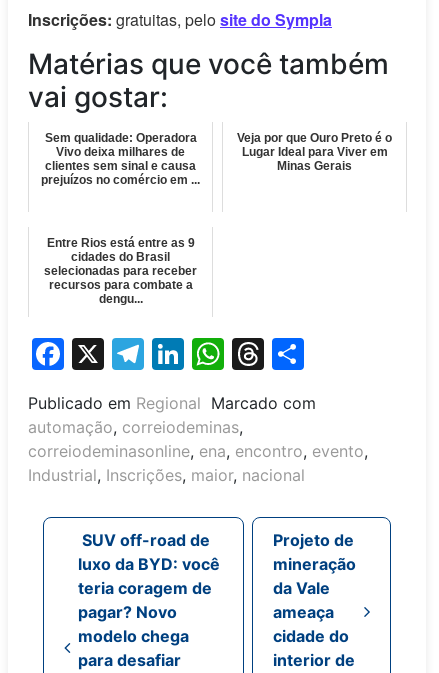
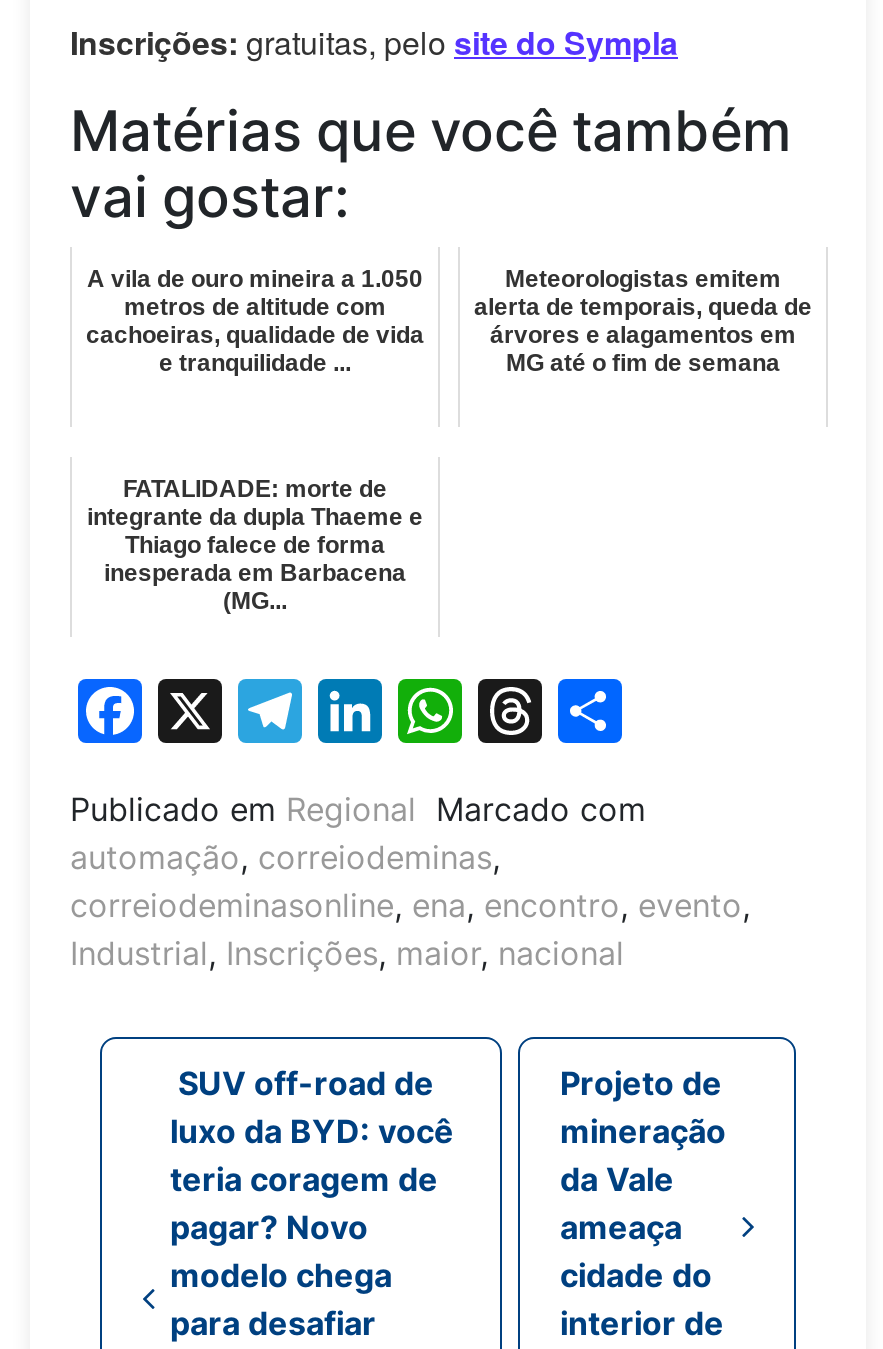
[41,131,200,187] Sem qualidade: Operadora | Vivo deixa milhares de | clientes sem sinal e causa | prejuízos no comércio em ... -> [86,266,424,378] A vila de ouro mineira a 1.050 | metros de altitude com | cachoeiras, qualidade de vida | e tranquilidade ...
[237,131,392,173] Veja por que Ouro Preto é o | Lugar Ideal para Viver em | Minas Gerais -> [474,266,812,378] Meteorologistas emitem | alerta de temporais, queda de | árvores e alagamentos em | MG até o fim de semana
[44,236,197,306] Entre Rios está entre as 9 | cidades do Brasil | selecionadas para receber | recursos para combate a | dengu... -> [87,476,423,616] FATALIDADE: morte de | integrante da dupla Thaeme e | Thiago falece de forma | inesperada em Barbacena | (MG...

